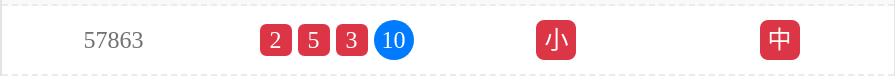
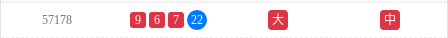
[84,26,568,54] 57863 | 2 | 5 | 3 | 10 | 小 -> [42,13,284,27] 57178 | 9 | 6 | 7 | 22 | 大

